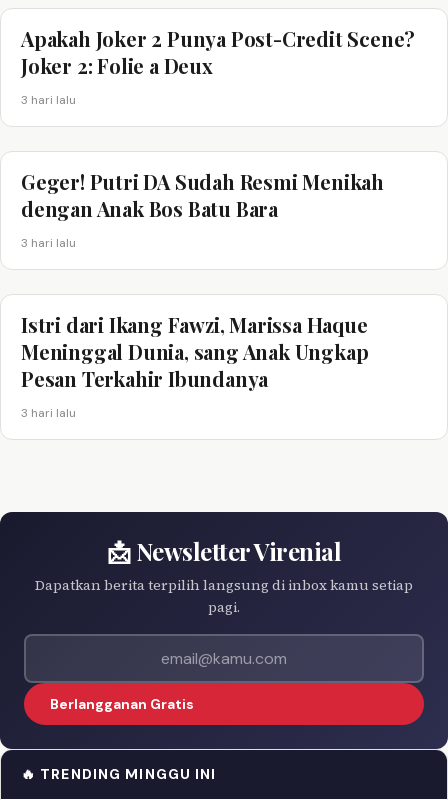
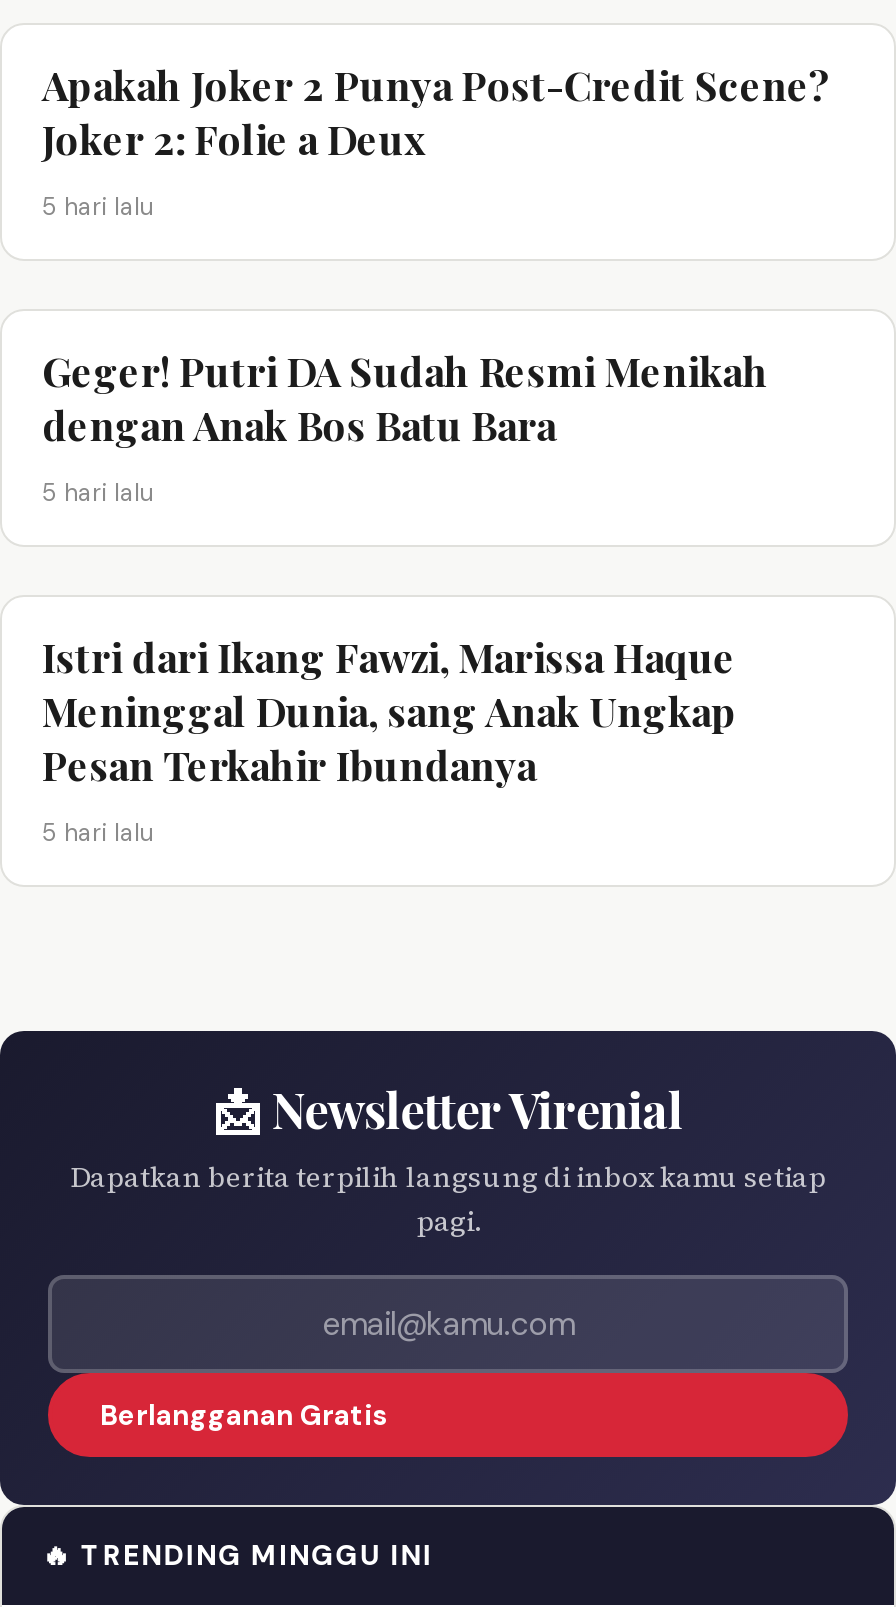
[21,92,76,108] 3 hari lalu -> [42,190,154,222] 5 hari lalu
[21,235,76,251] 3 hari lalu -> [42,476,154,508] 5 hari lalu
[21,405,76,421] 3 hari lalu -> [42,816,154,848] 5 hari lalu

